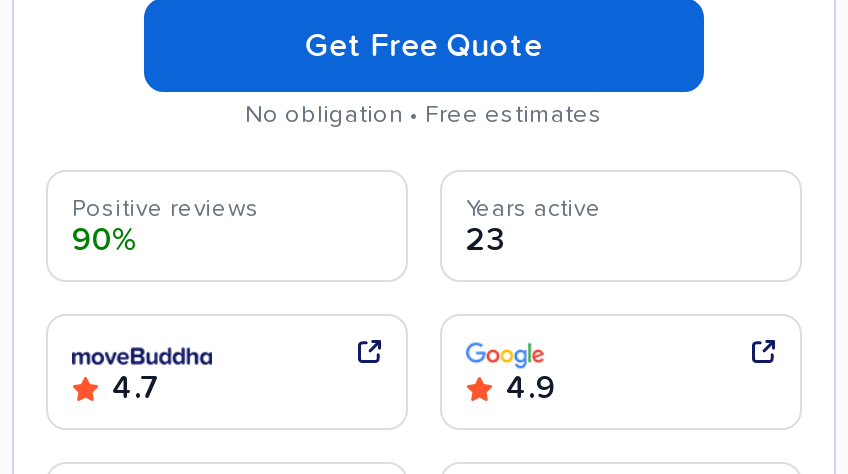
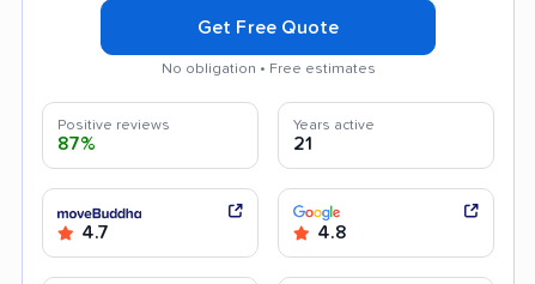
[72,223,138,255] 90% -> [57,134,96,153] 87%
[466,223,504,255] 23 -> [293,134,312,153] 21
[498,371,556,403] 4.9 -> [312,222,347,242] 4.8

